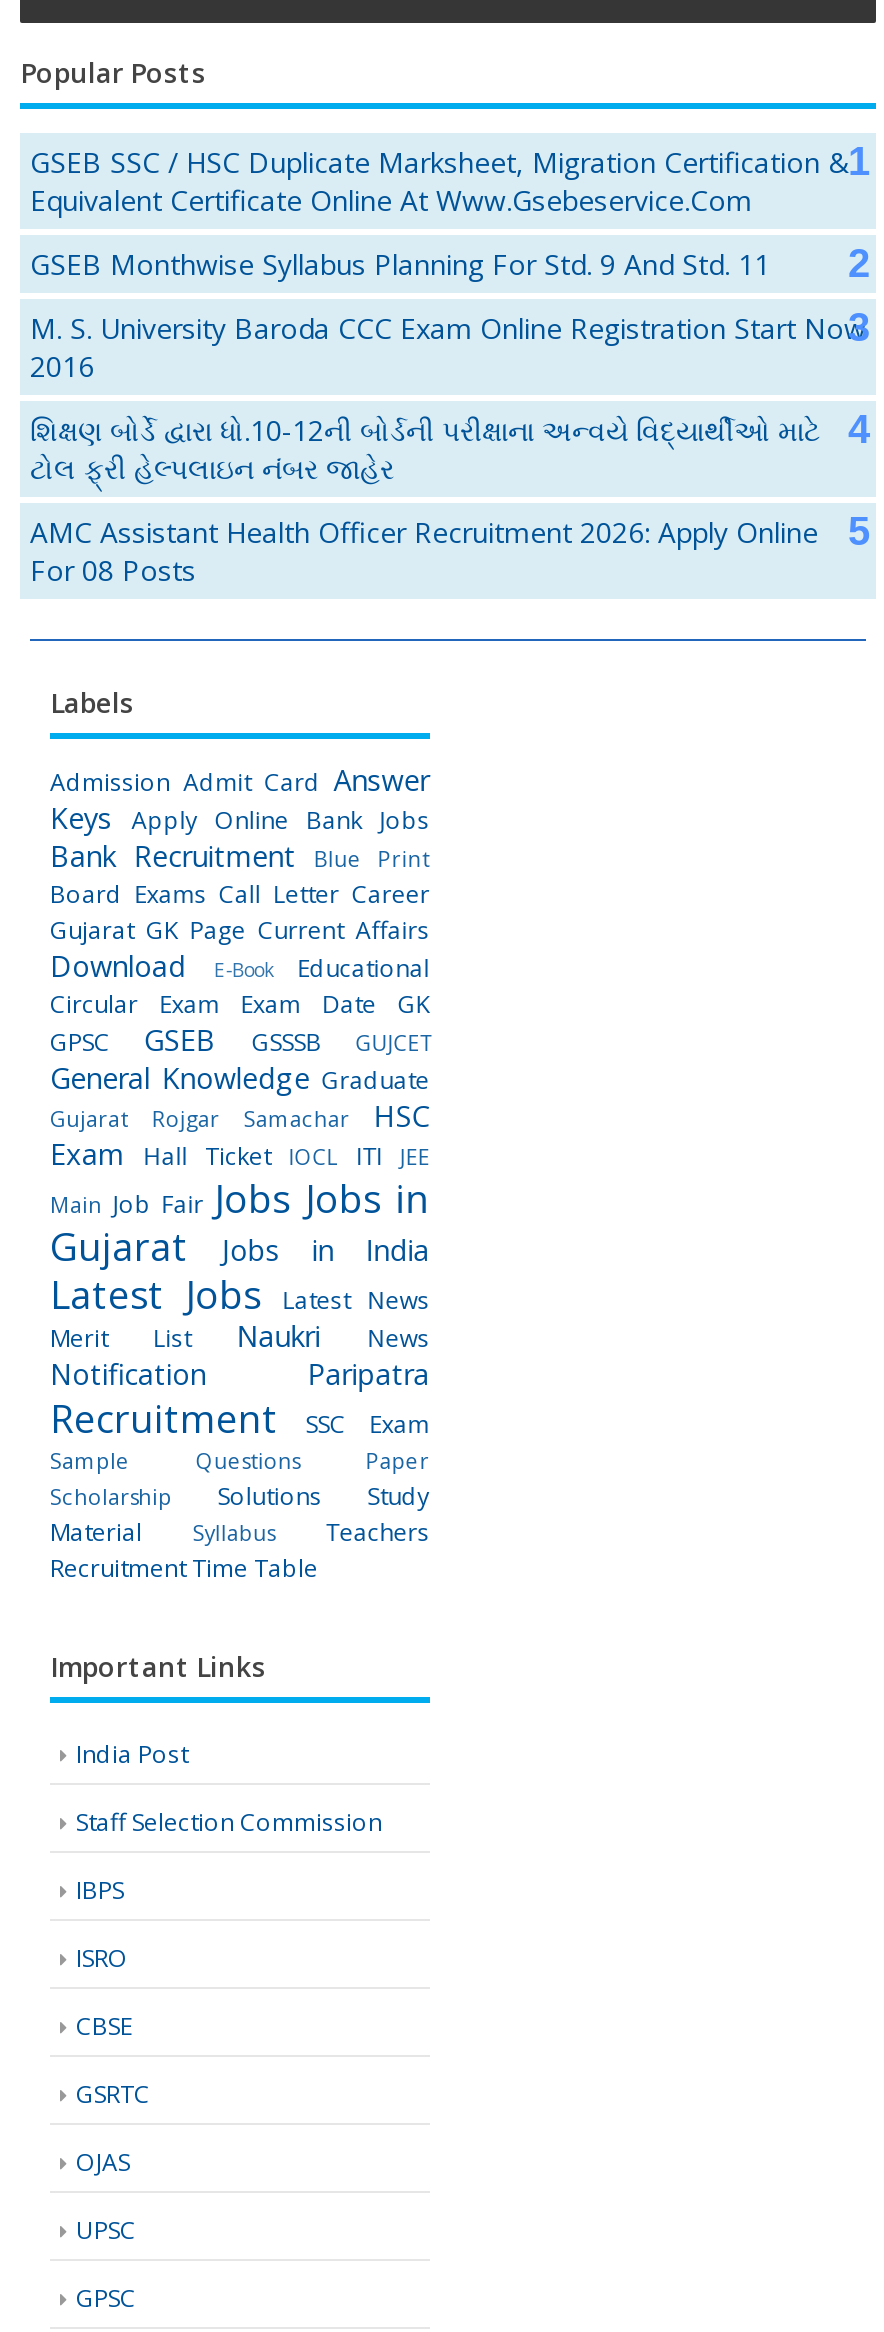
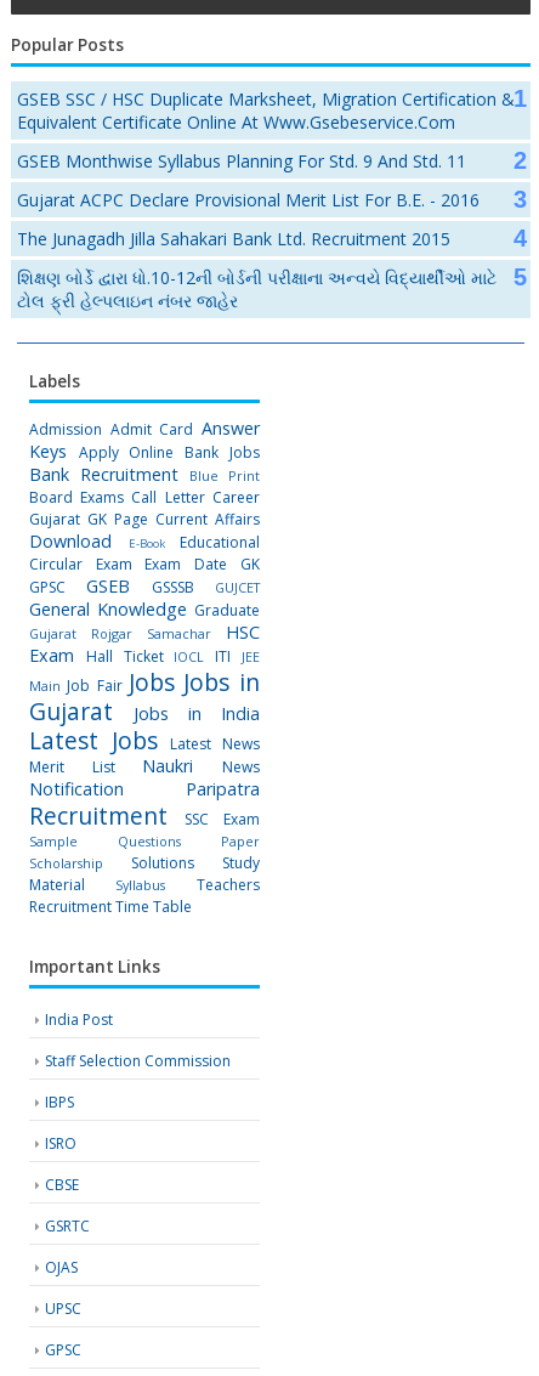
[30,309,866,385] M. S. University Baroda CCC Exam Online Registration Start Now | 2016 -> [17,188,480,250] Gujarat ACPC Declare Provisional Merit List For B.E. - 2016 | The Junagadh Jilla Sahakari Bank Ltd. Recruitment 2015
[30,513,818,589] AMC Assistant Health Officer Recruitment 2026: Apply Online | For 08 Posts -> none

